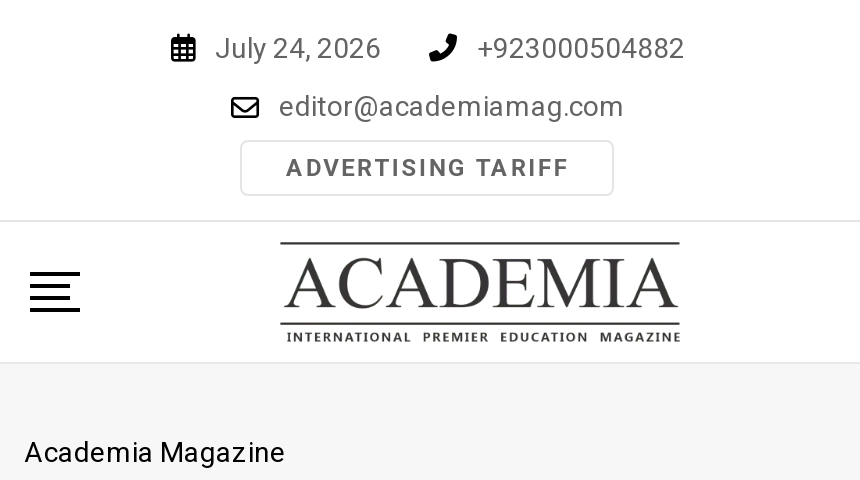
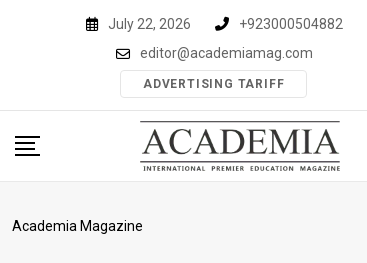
[215,31,381,63] July 24, 2026 -> [107,15,190,31] July 22, 2026

